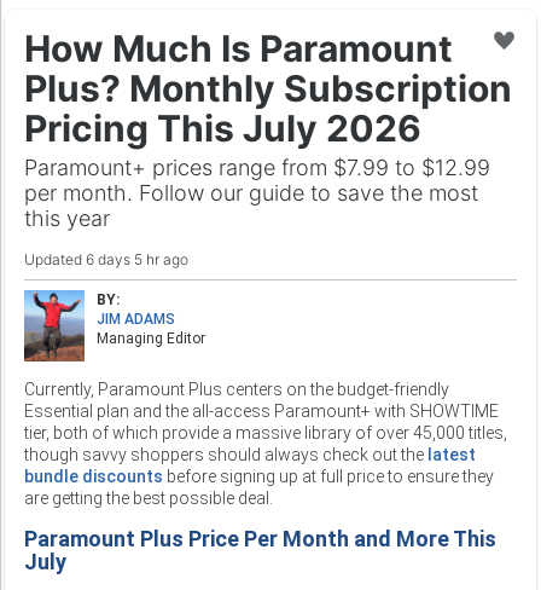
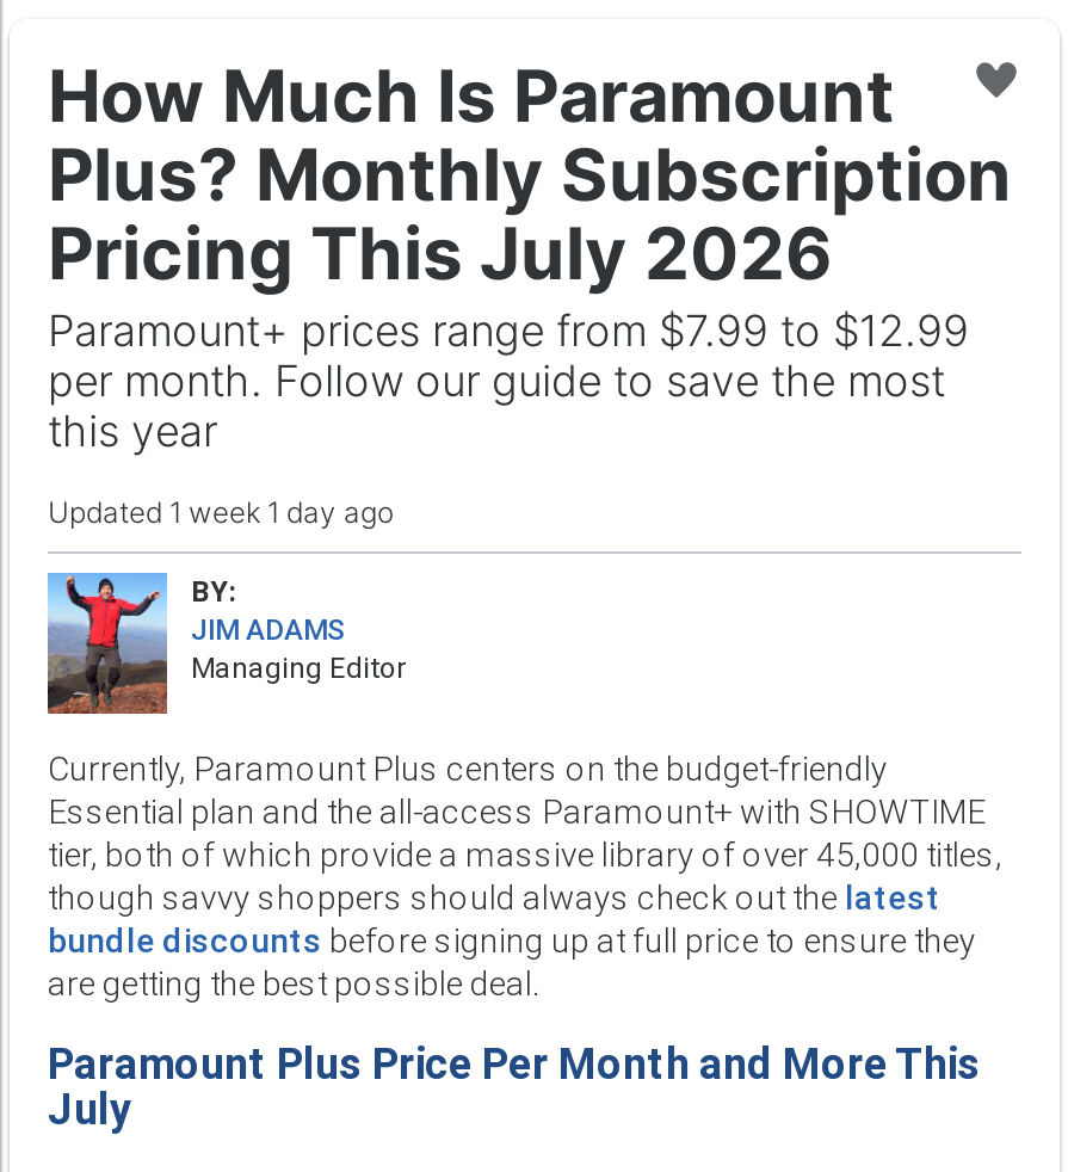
[24,251,188,269] Updated 6 days 5 hr ago -> [48,495,394,531] Updated 1 week 1 day ago

